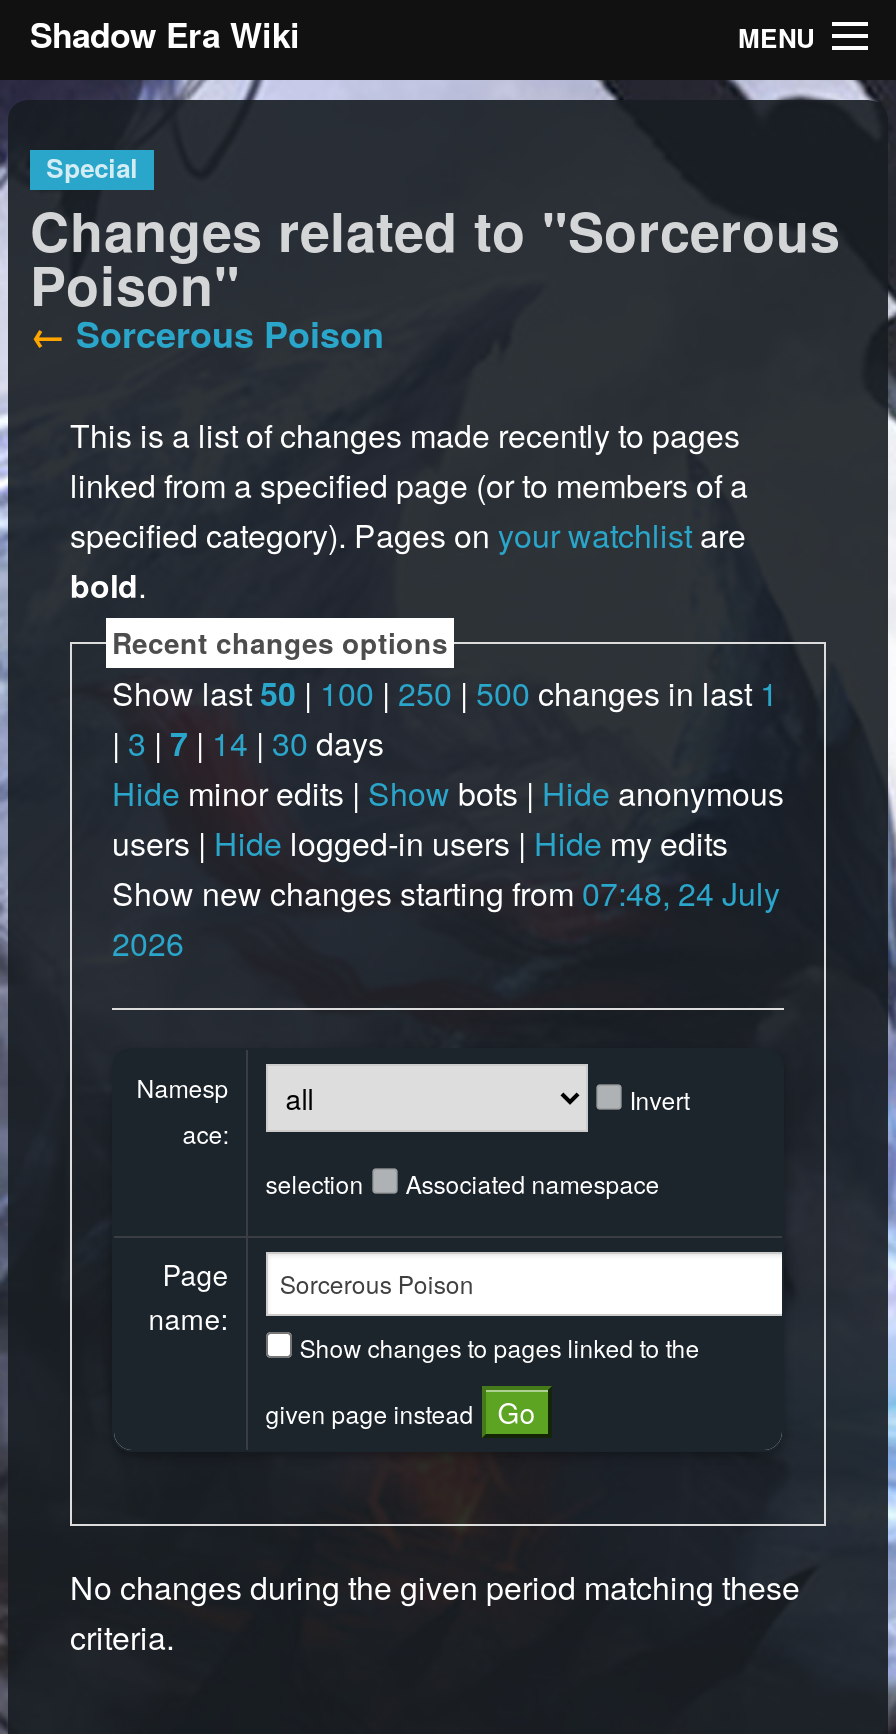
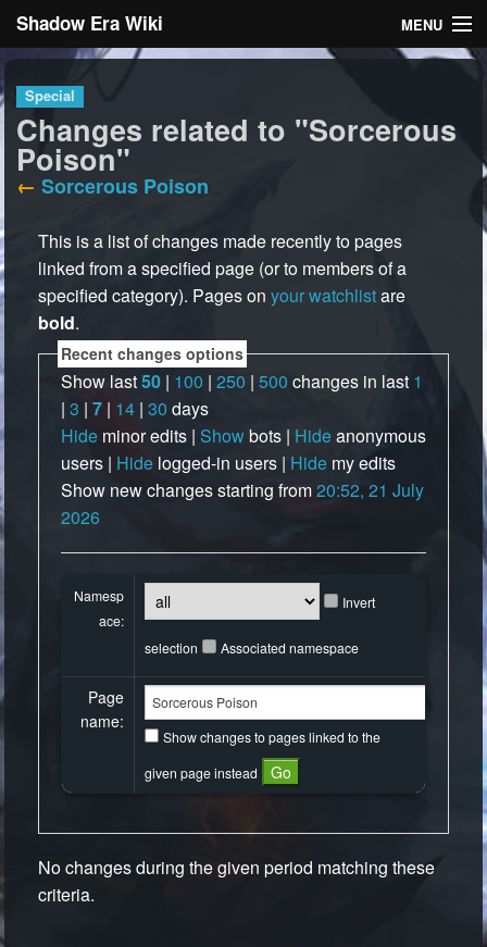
[112,870,780,916] Show new changes starting from 07:48, 24 July -> [61,478,424,503] Show new changes starting from 20:52, 21 July

